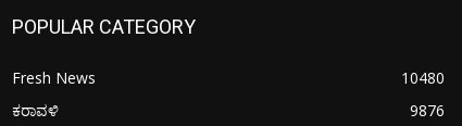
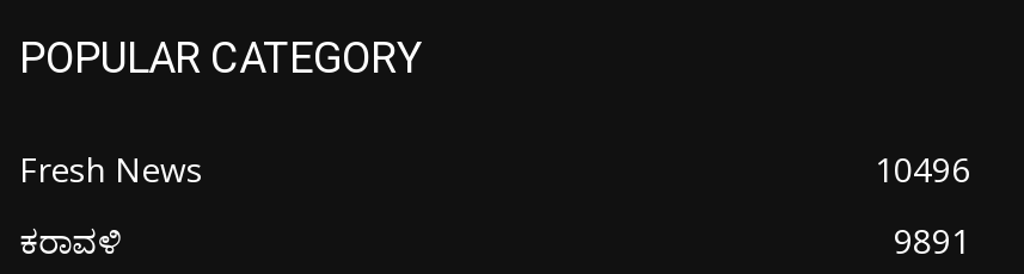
[401,67,445,88] 10480 -> [875,146,970,191] 10496
[410,99,445,120] 9876 -> [894,217,970,262] 9891

